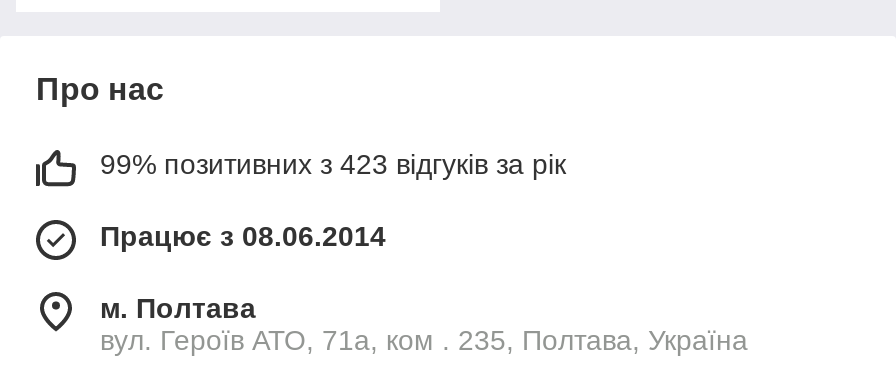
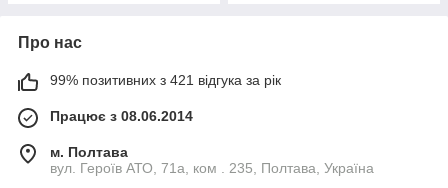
[100,148,566,180] 99% позитивних з 423 відгуків за рік -> [50,72,281,88] 99% позитивних з 421 відгука за рік

